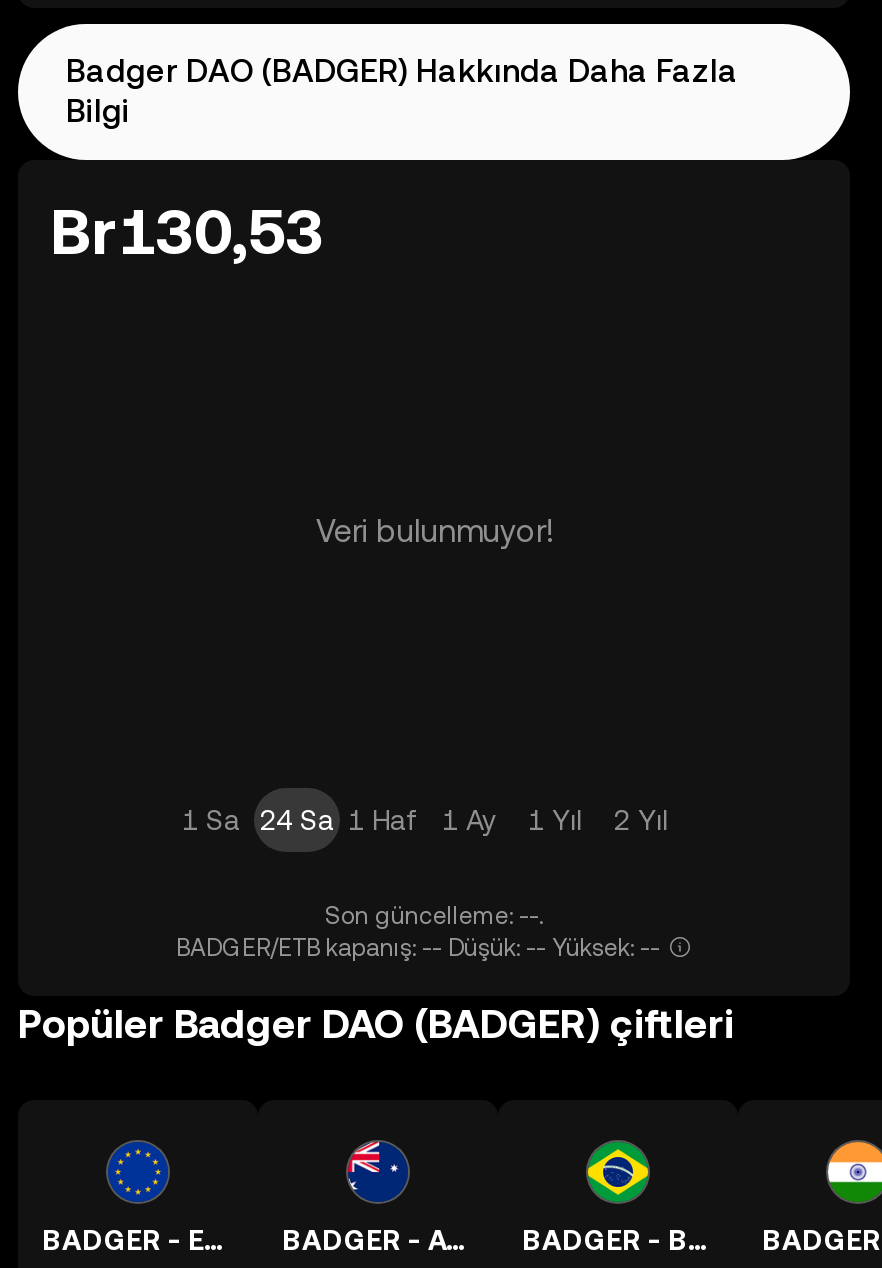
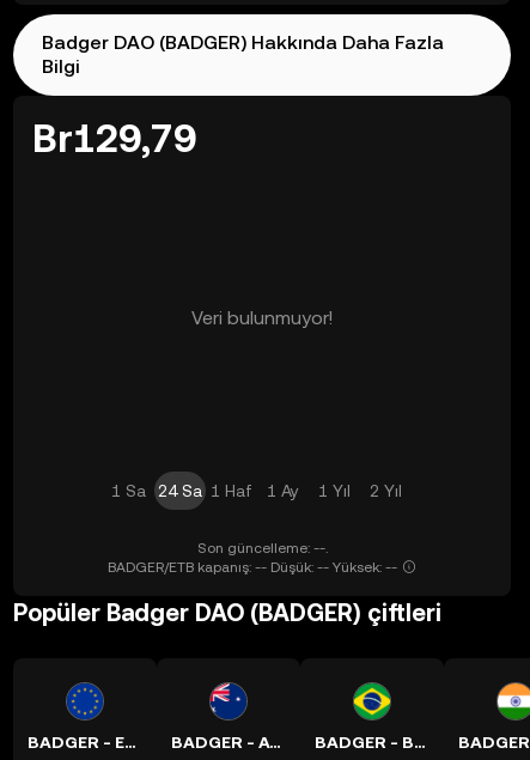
[50,194,324,268] Br130,53 -> [32,116,196,160] Br129,79

